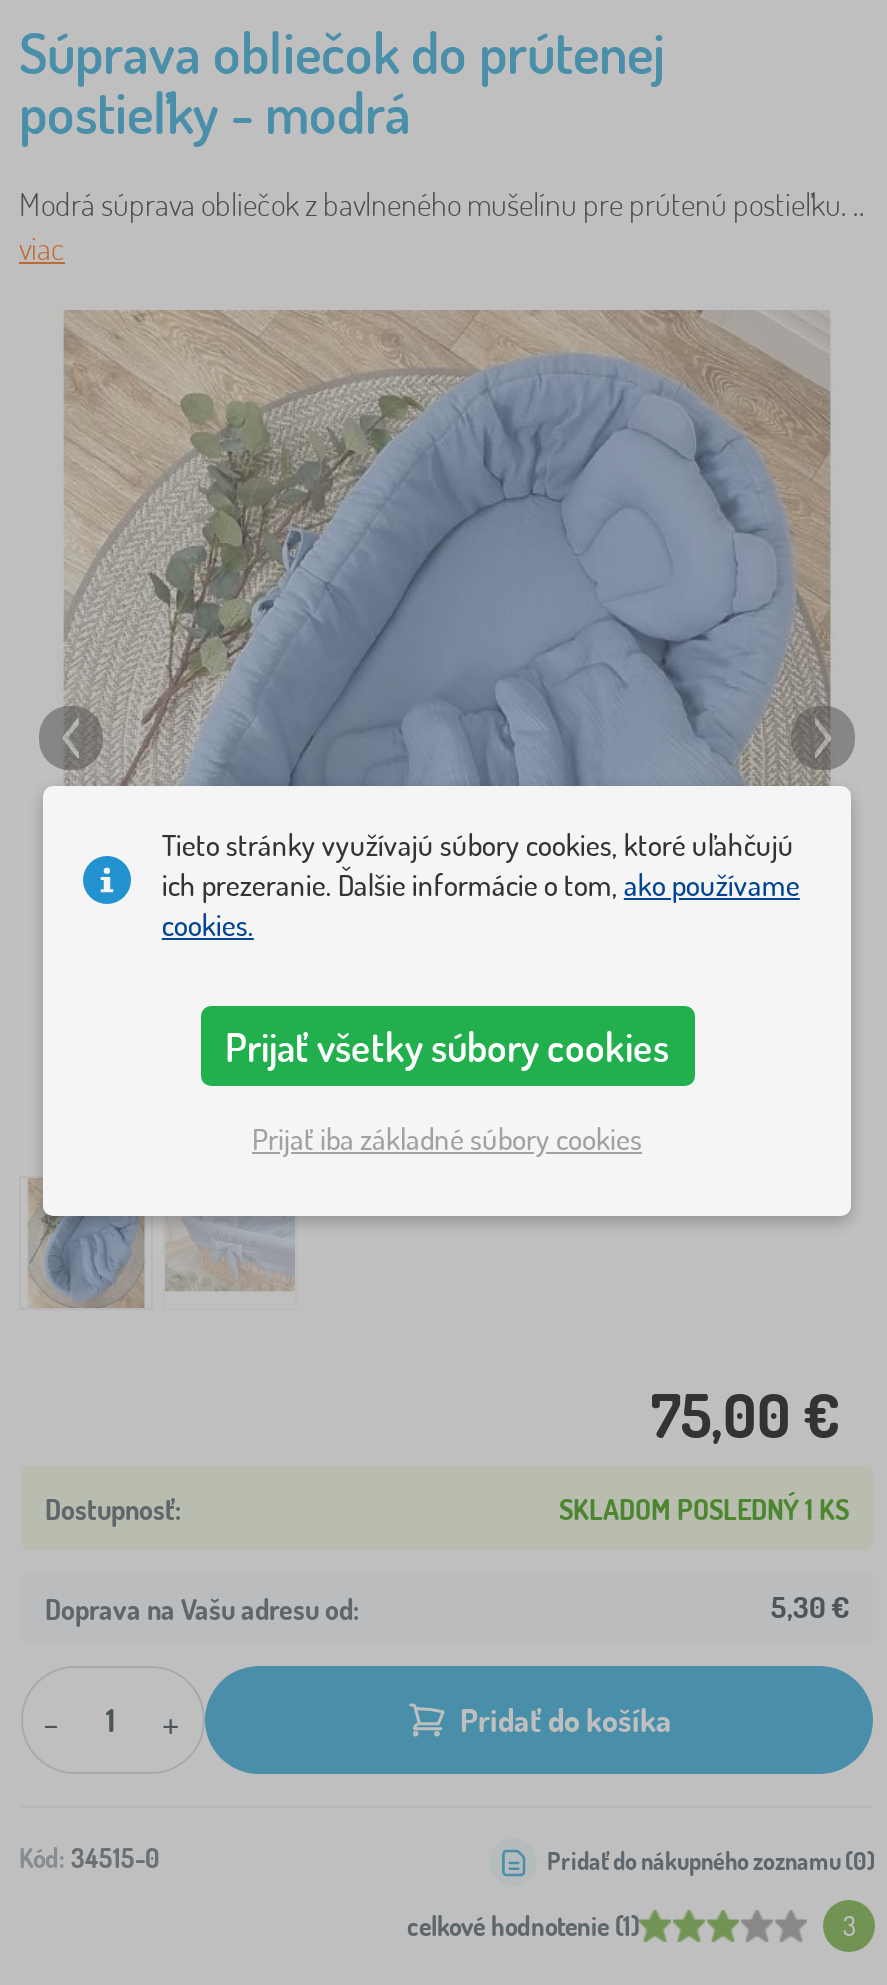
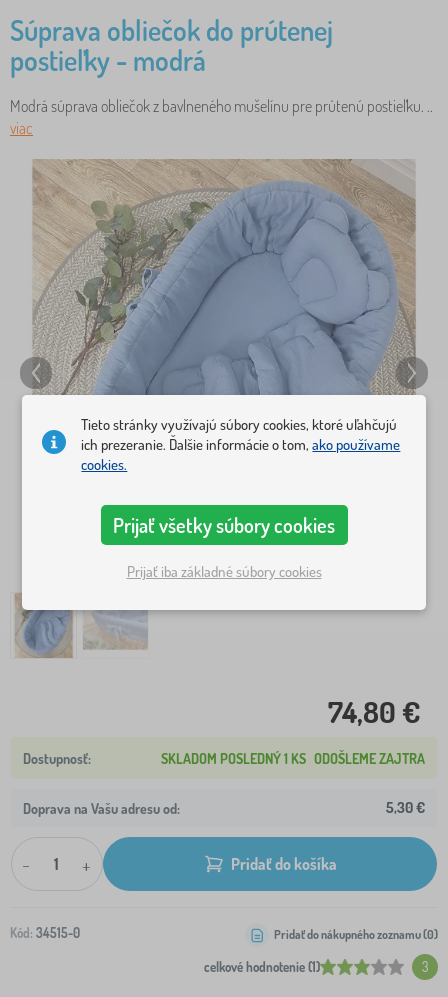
[651,1376,841,1452] 75,00 € -> [328,692,421,730] 74,80 €
[559,1491,849,1525] SKLADOM POSLEDNÝ 1 KS -> [161,750,425,767] SKLADOM POSLEDNÝ 1 KS ODOŠLEME ZAJTRA

